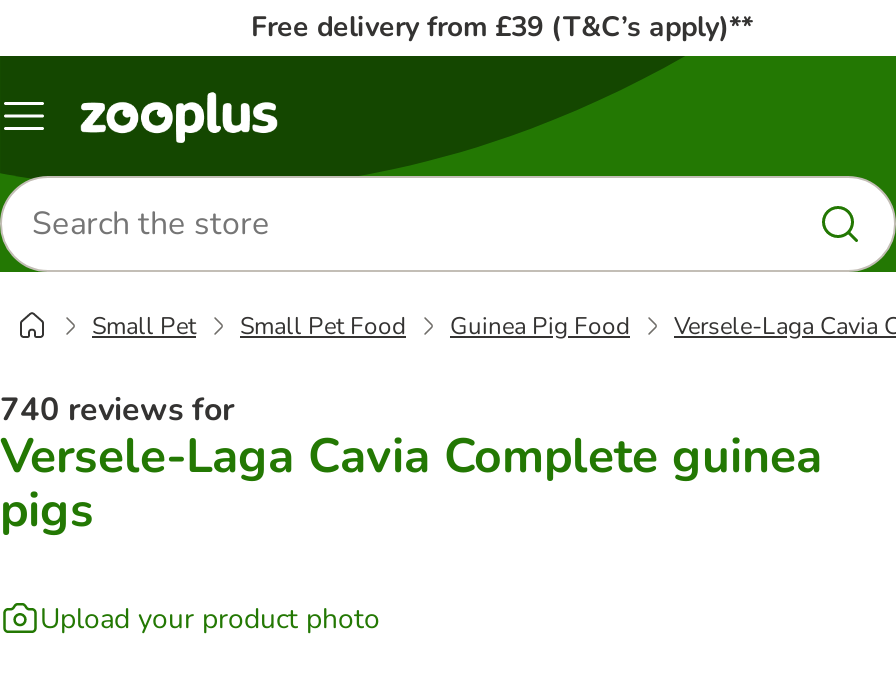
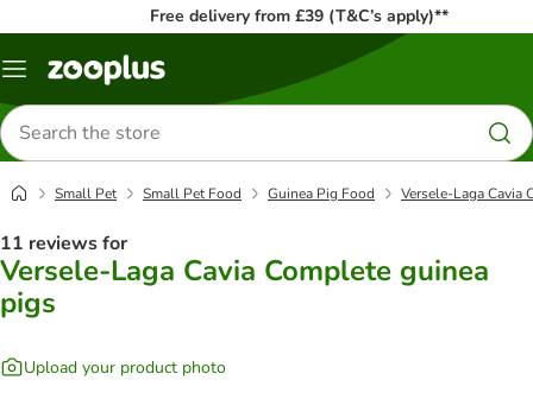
[0,388,234,432] 740 reviews for -> [0,230,127,256] 11 reviews for

